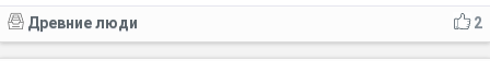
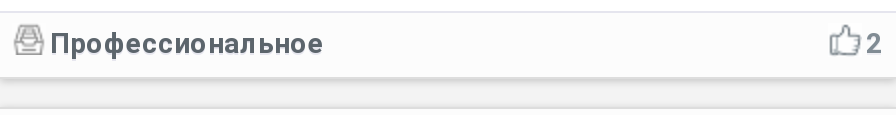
[27,14,138,32] Древние люди -> [50,28,324,60] Профессиональное

